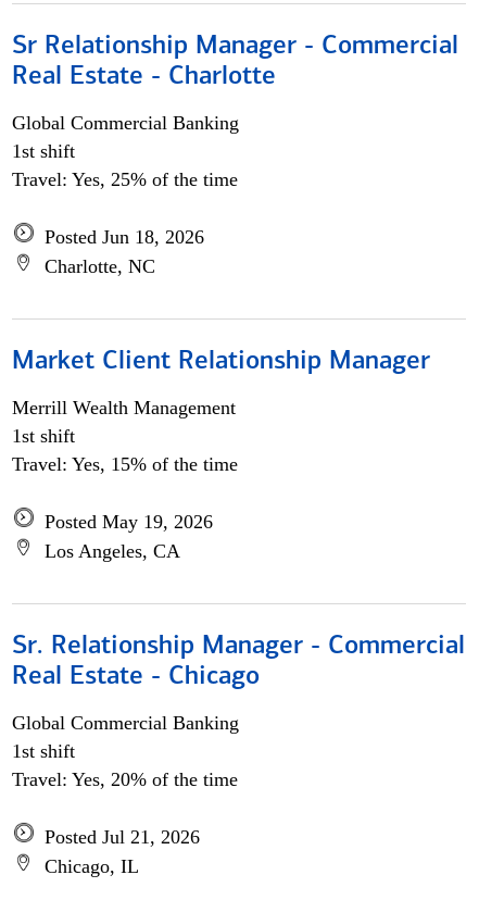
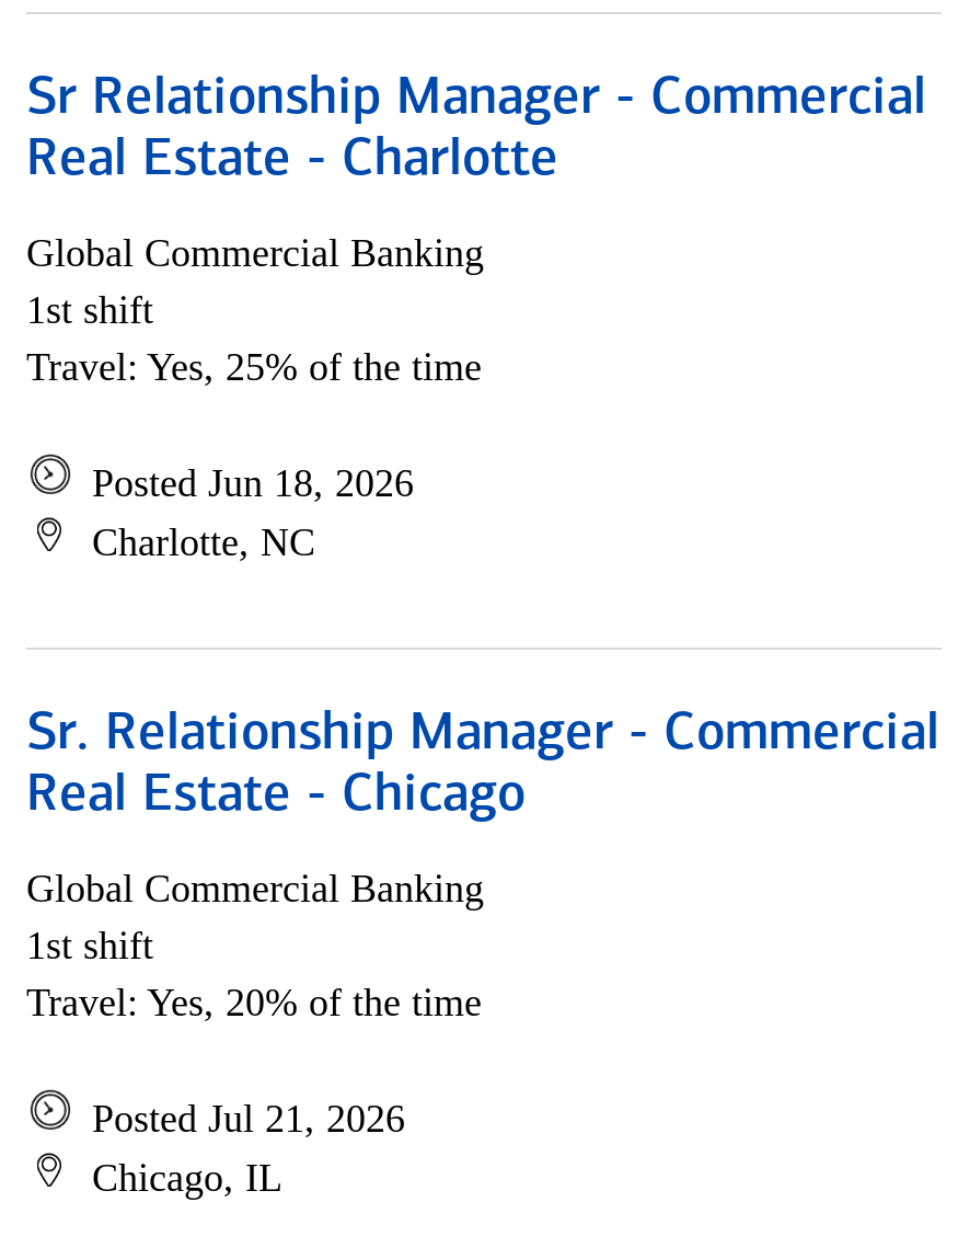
[12,349,430,562] Market Client Relationship Manager | Merrill Wealth Management | 1st shift | Travel: Yes, 15% of the time | Posted May 19, 2026 | Los Angeles, CA -> none

